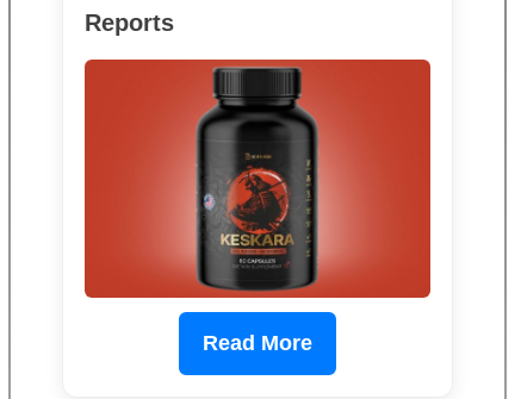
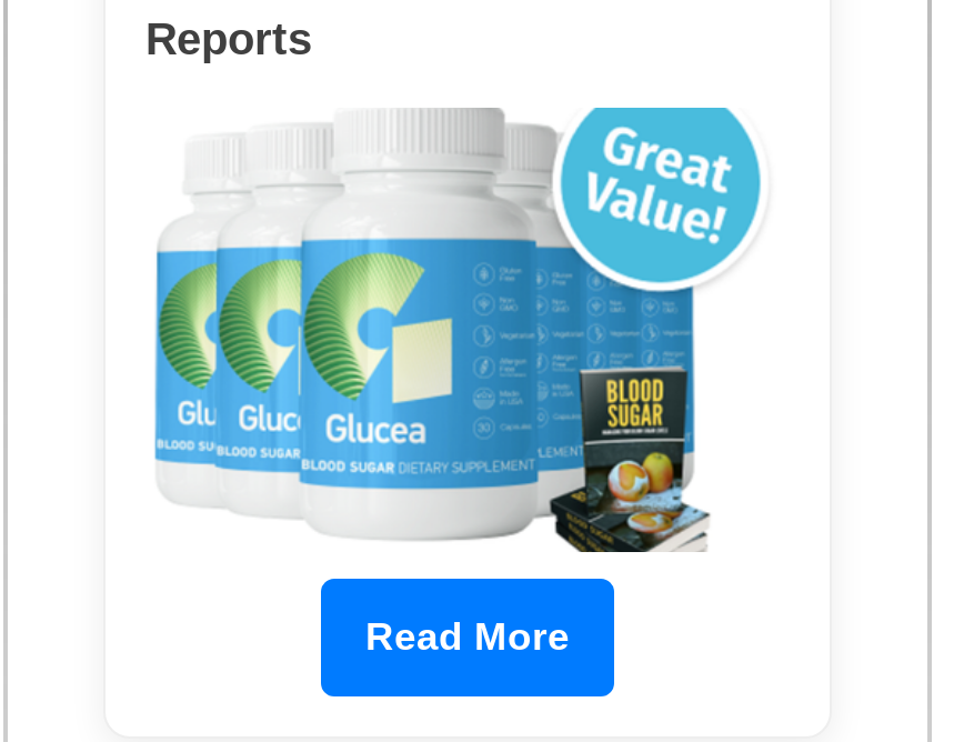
[83,58,432,299] [image] -> [145,107,790,553] [image]

